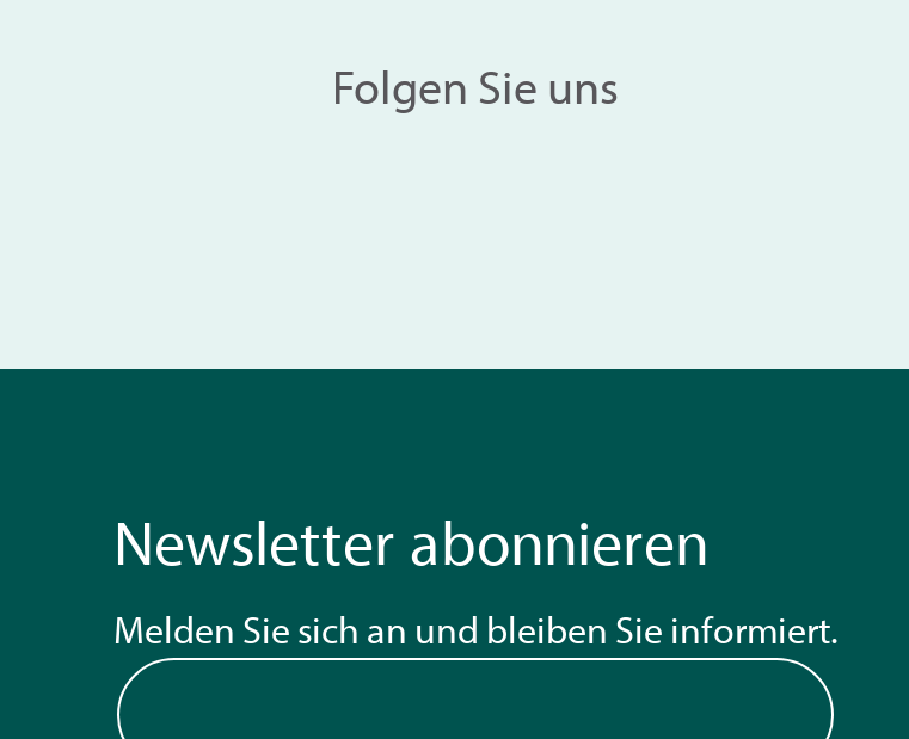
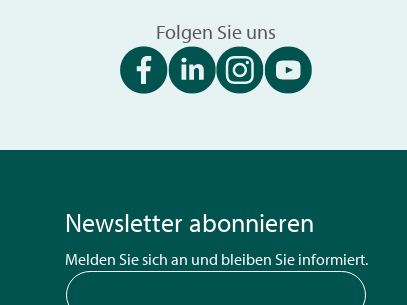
none -> [119,45,313,95] [image]

